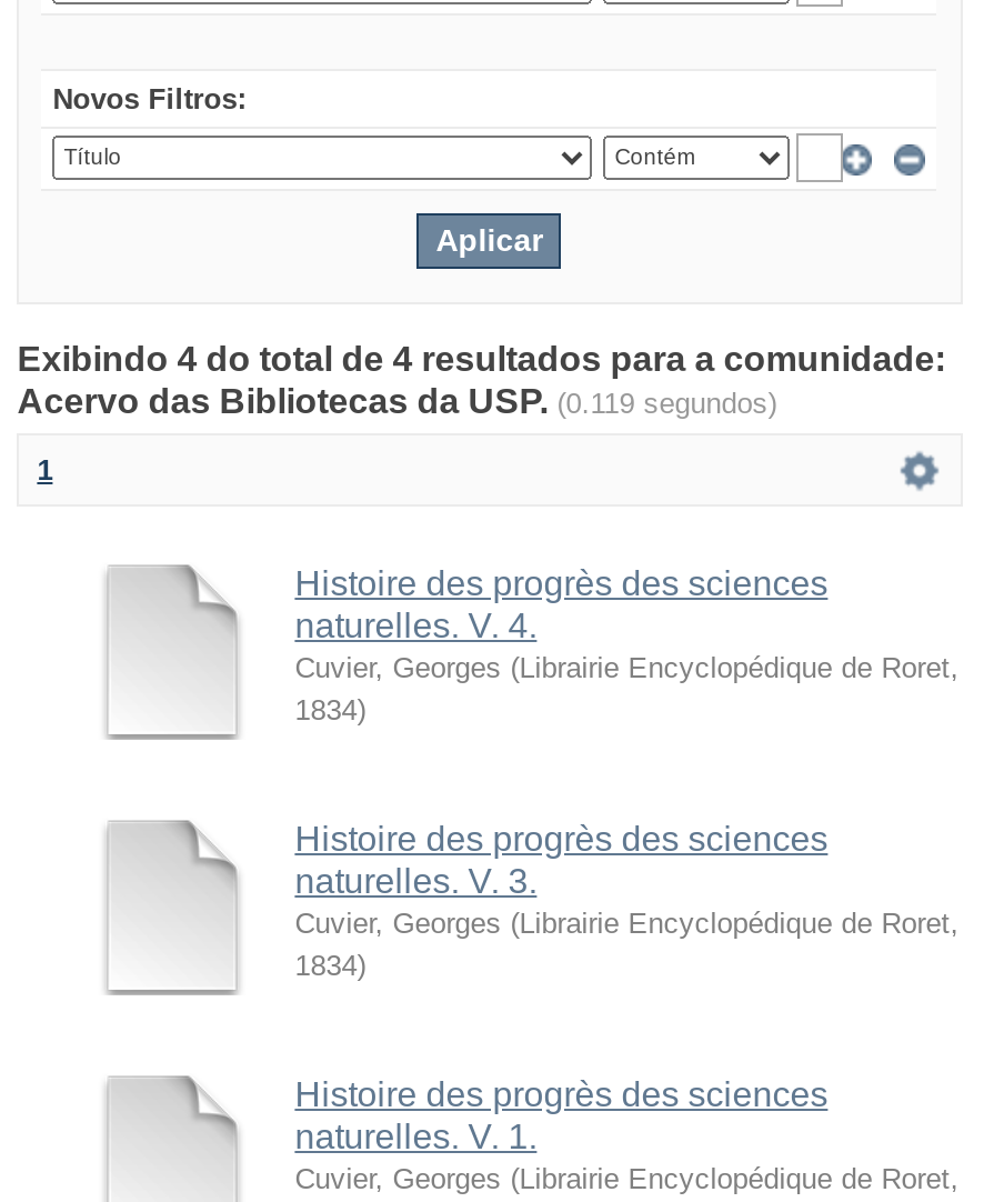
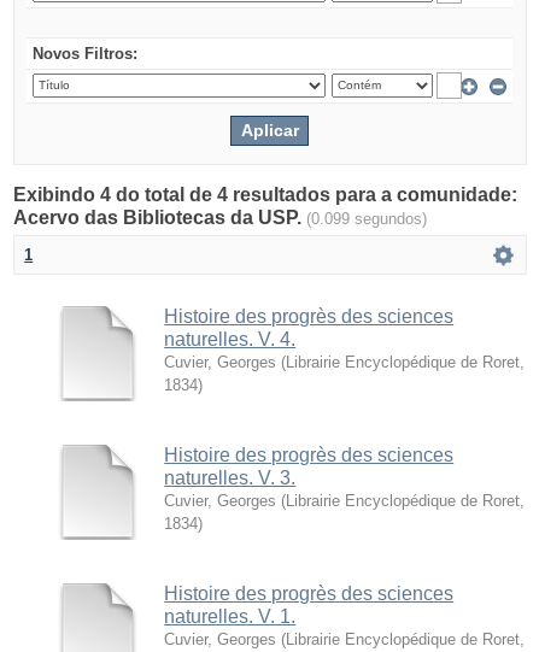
[17,382,777,420] Acervo das Bibliotecas da USP. (0.119 segundos) -> [14,207,427,228] Acervo das Bibliotecas da USP. (0.099 segundos)

